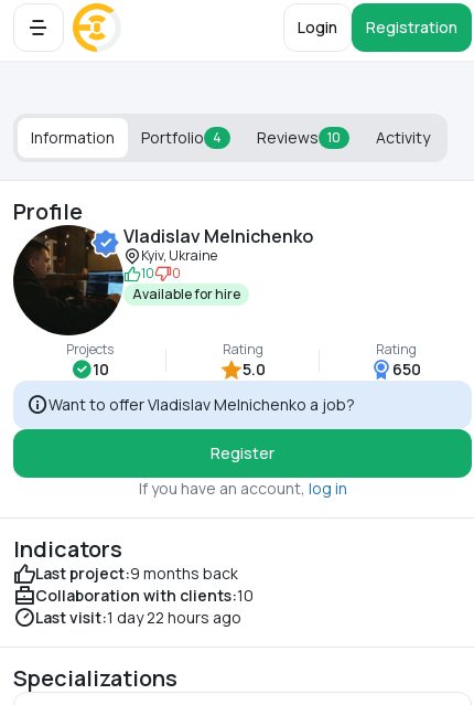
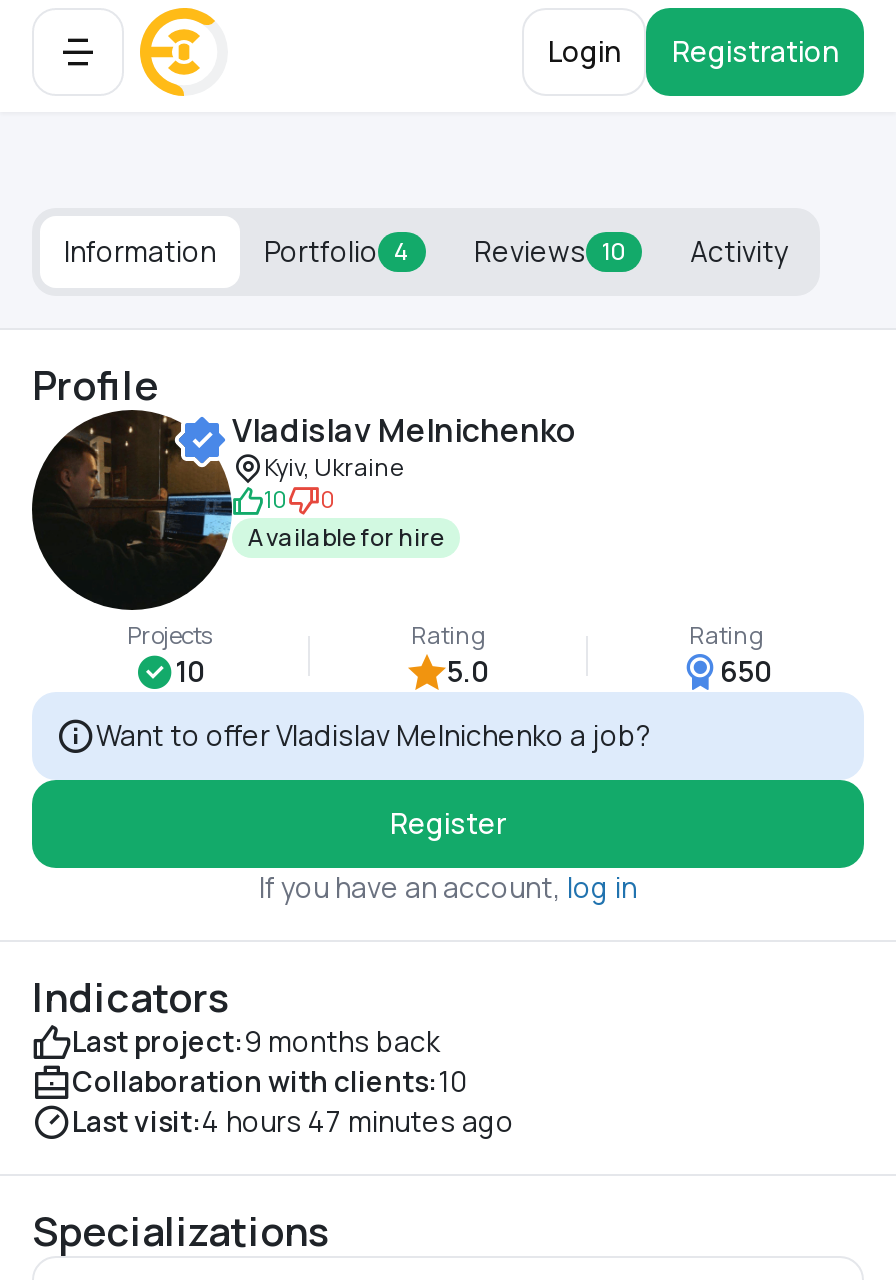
[35,607,241,628] Last visit:1 day 22 hours ago -> [72,1102,514,1140] Last visit:4 hours 47 minutes ago

